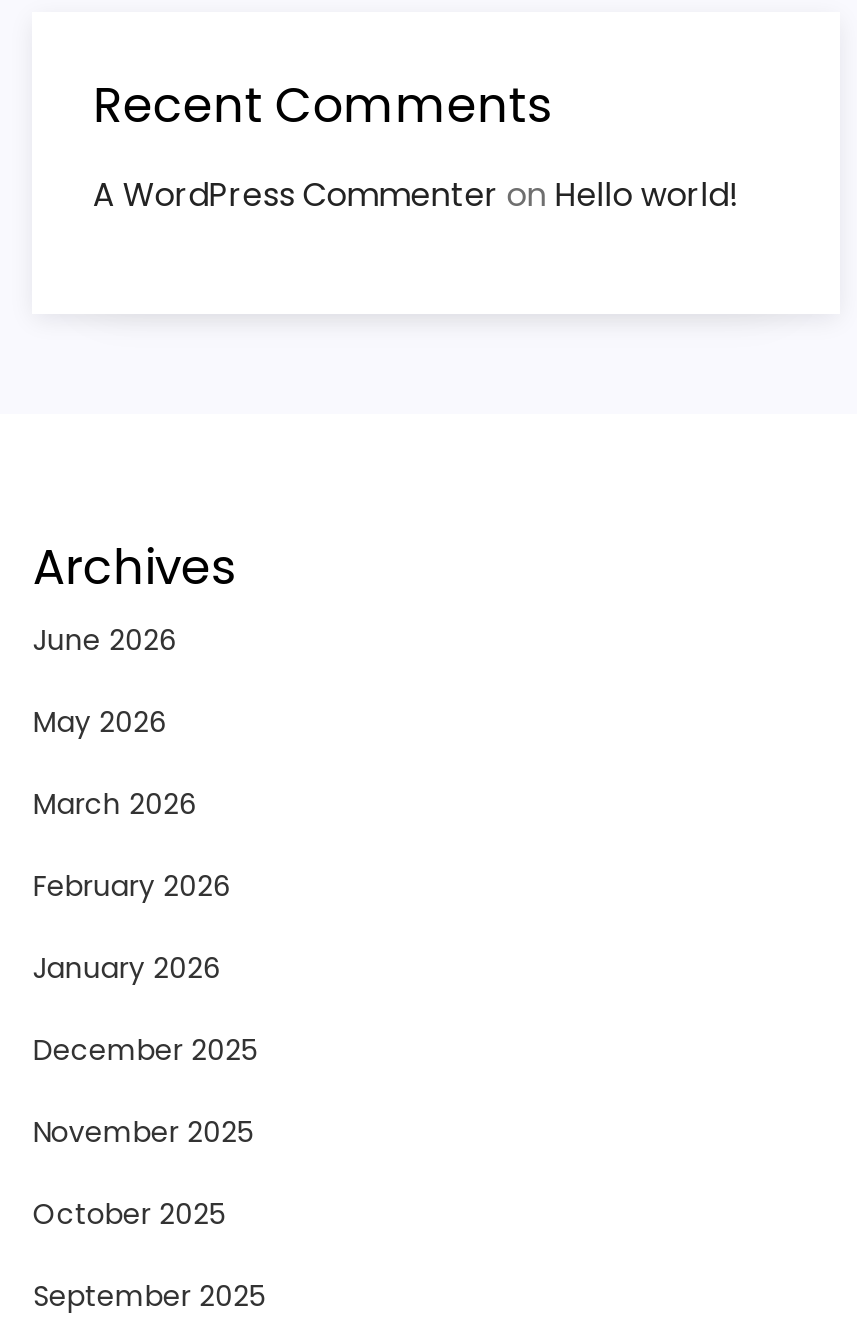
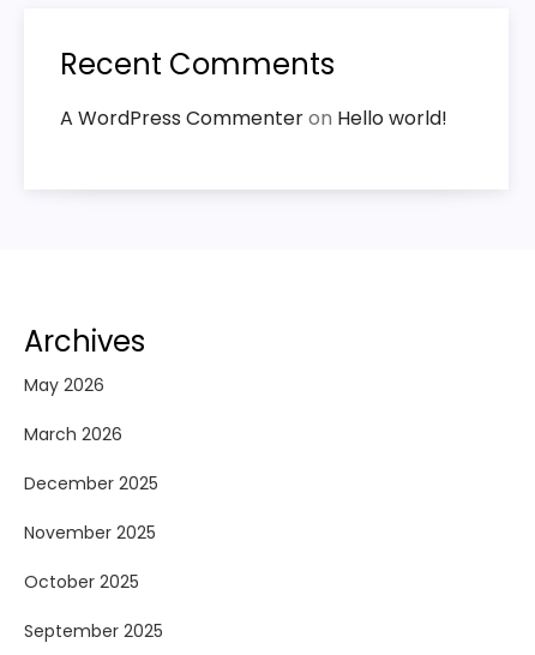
[33,620,177,660] June 2026 -> none
[33,866,231,988] February 2026 | January 2026 -> none

